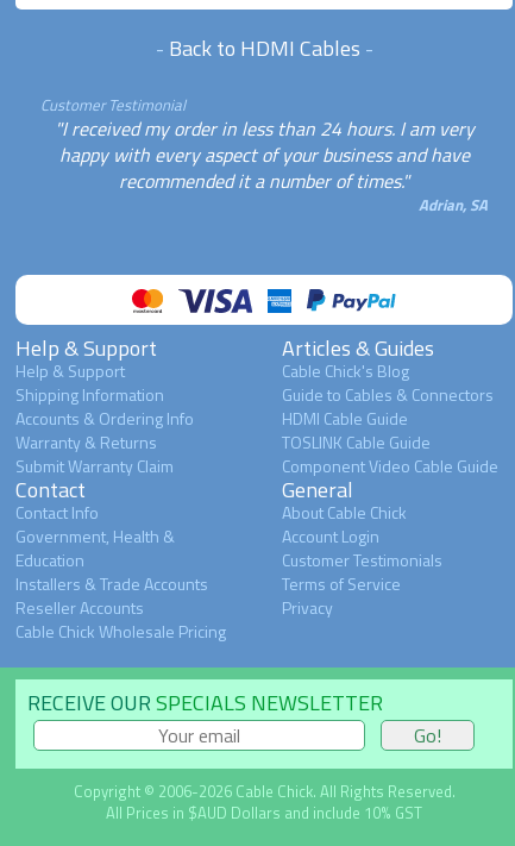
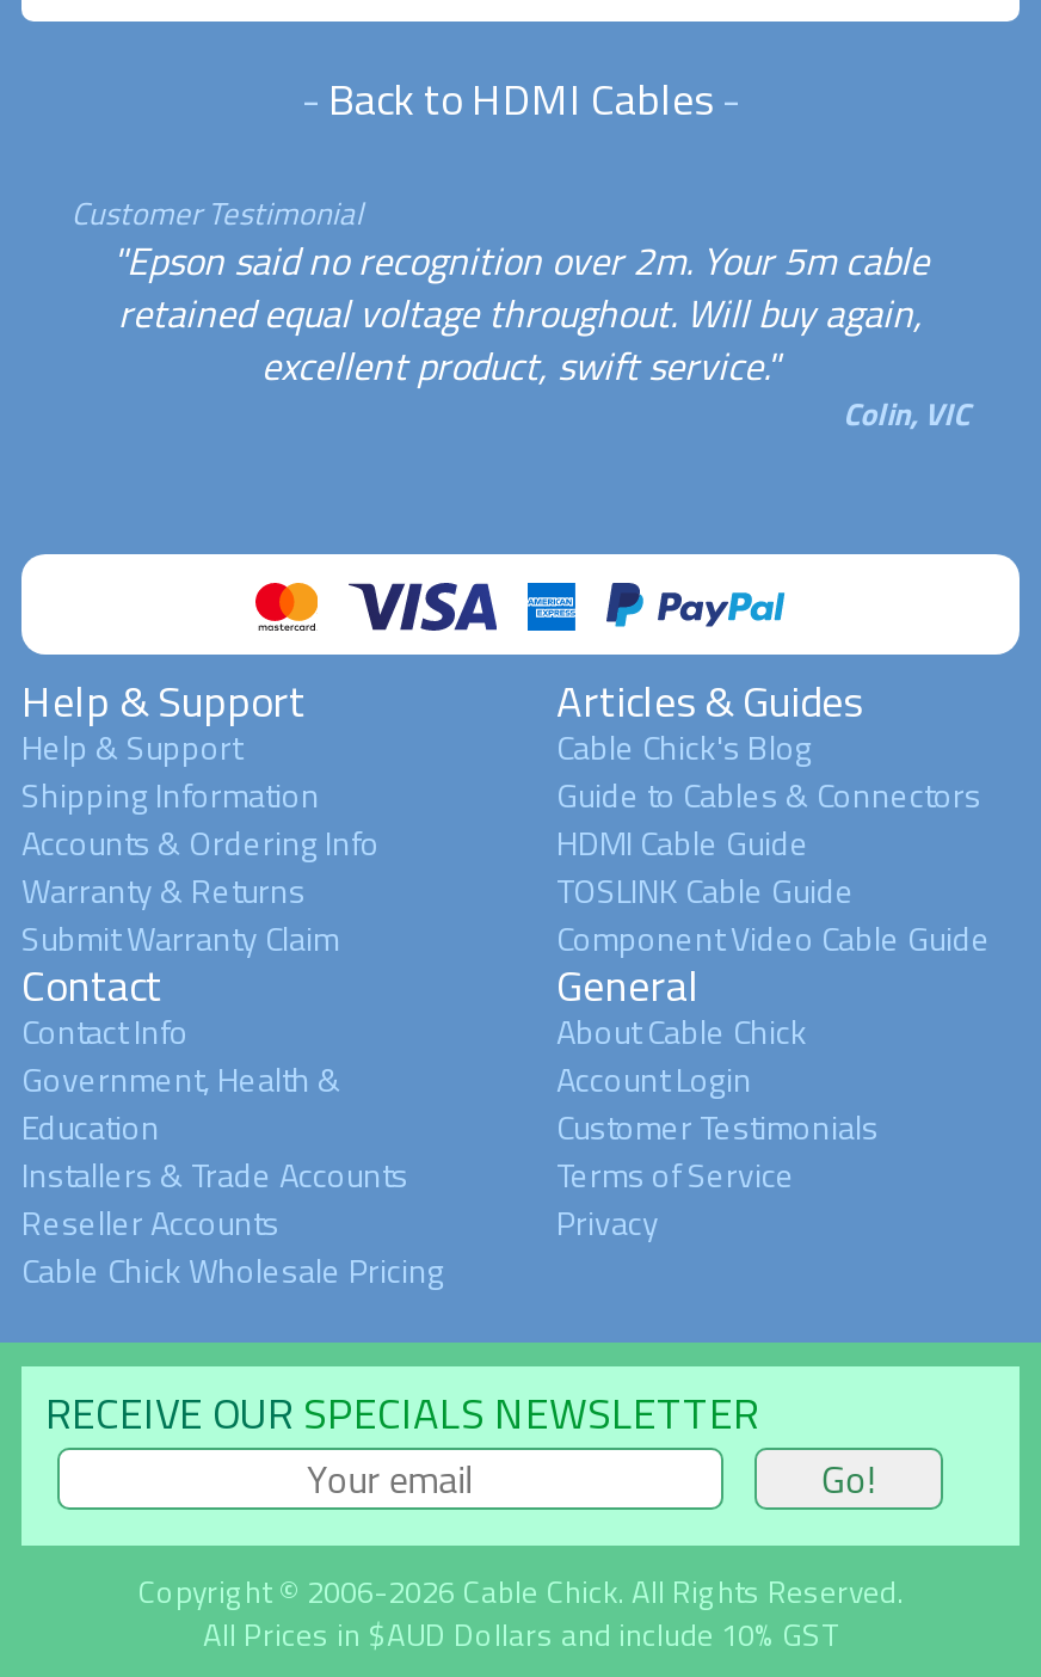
[54,114,488,217] "I received my order in less than 24 hours. I am very | happy with every aspect of your business and have | recommended it a number of times." | Adrian, SA -> [112,232,970,437] "Epson said no recognition over 2m. Your 5m cable | retained equal voltage throughout. Will buy again, | excellent product, swift service." | Colin, VIC

